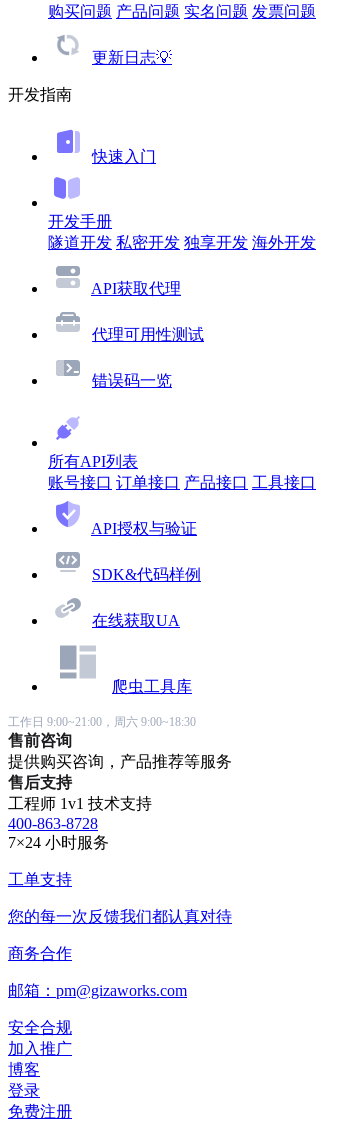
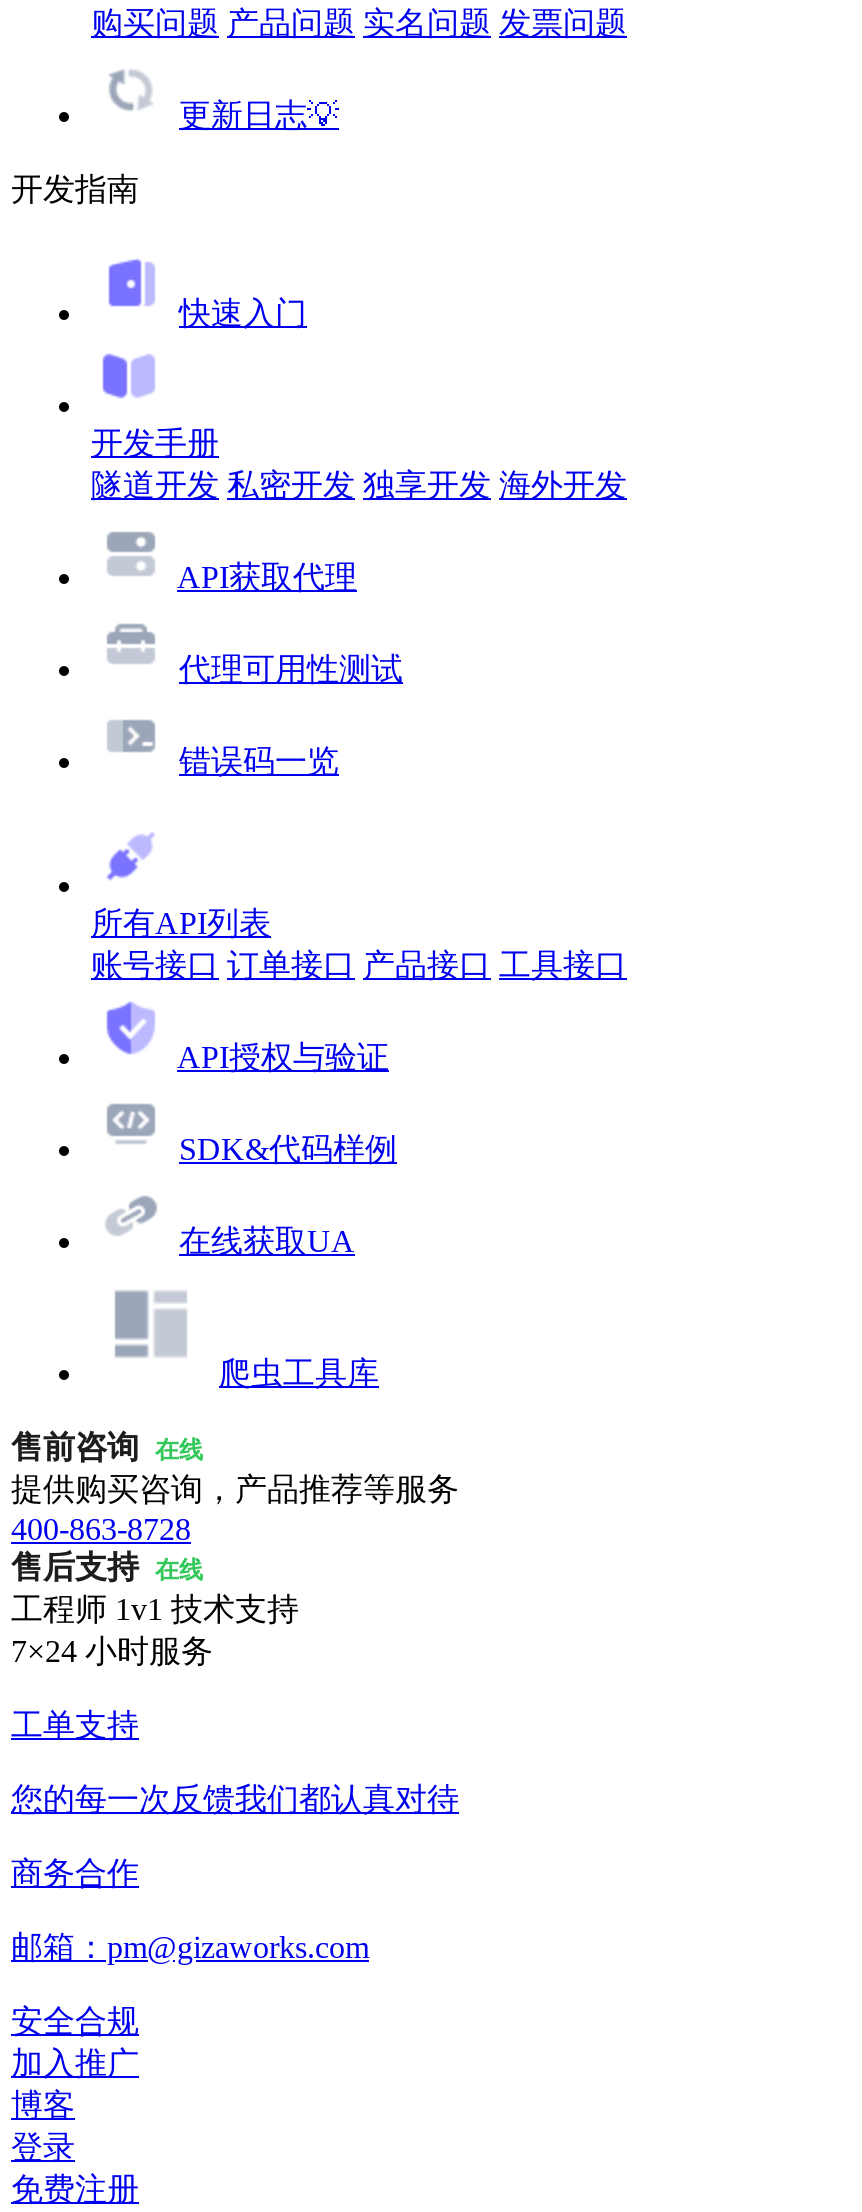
[8,715,196,749] 工作日 9:00~21:00，周六 9:00~18:30 | 售前咨询 -> [11,1430,203,1464] 售前咨询 在线
[8,774,72,791] 售后支持 -> [11,1512,203,1584] 400-863-8728 | 售后支持 在线
[8,815,98,832] 400-863-8728 -> none

